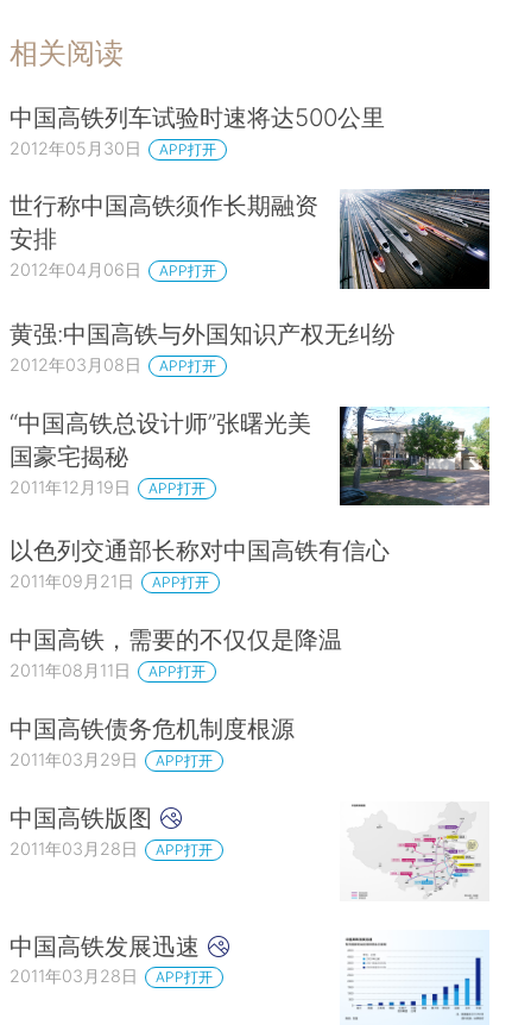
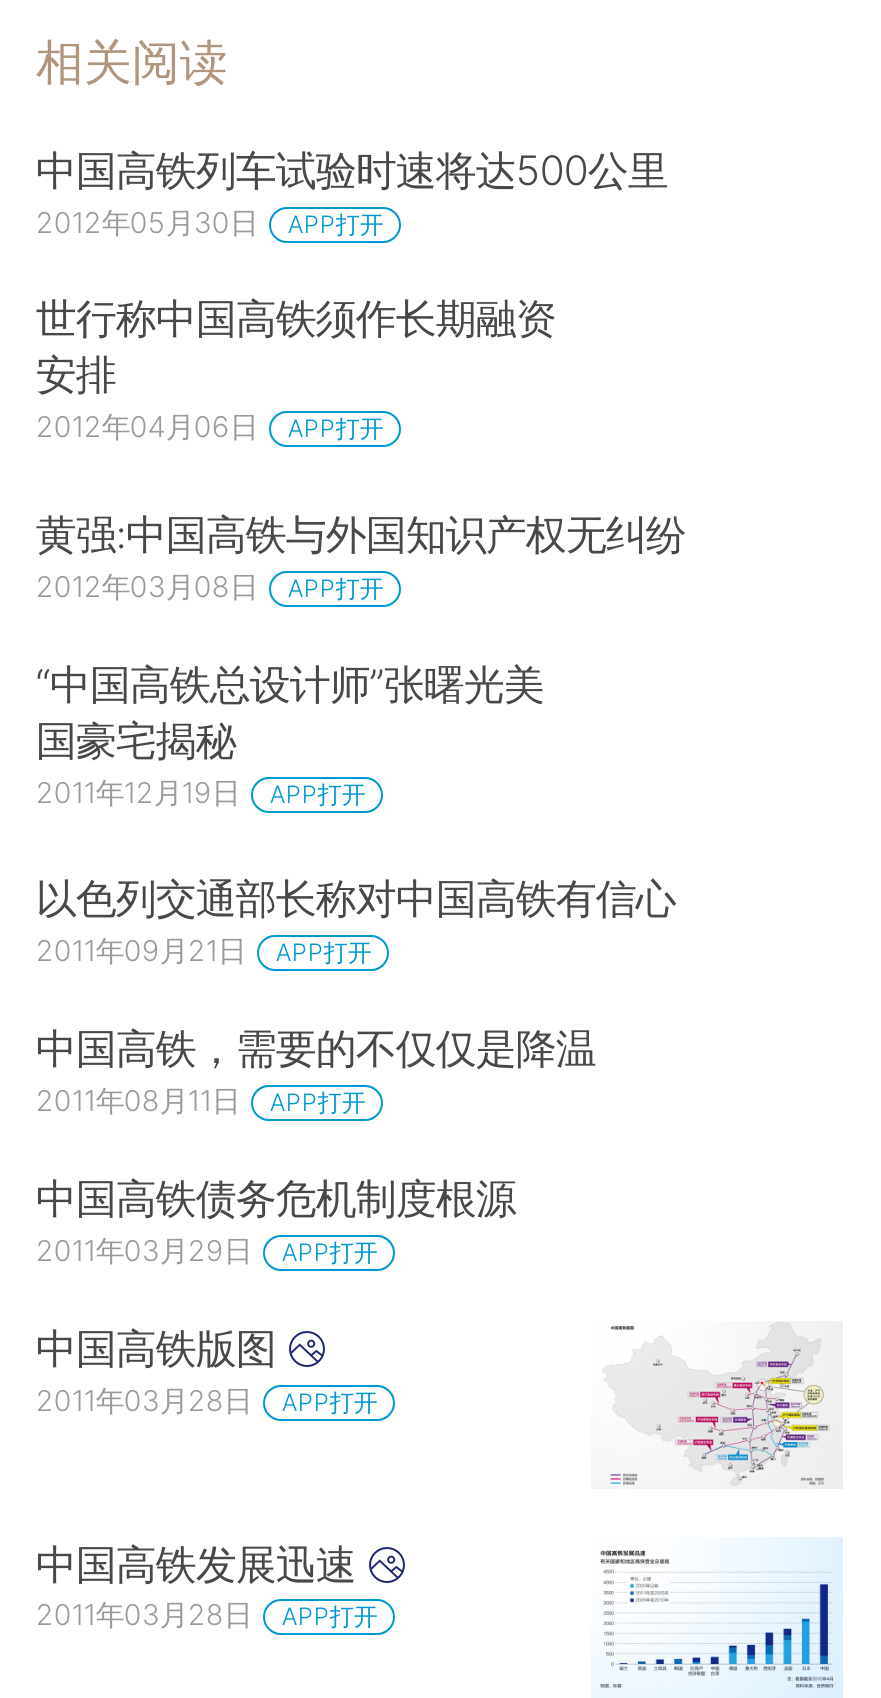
[339,188,491,290] [image] -> none
[339,405,491,507] [image] -> none

